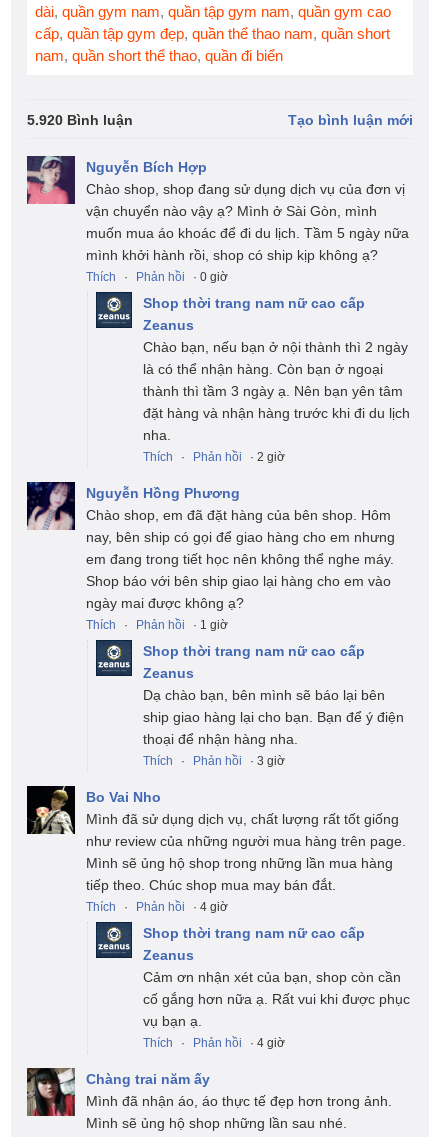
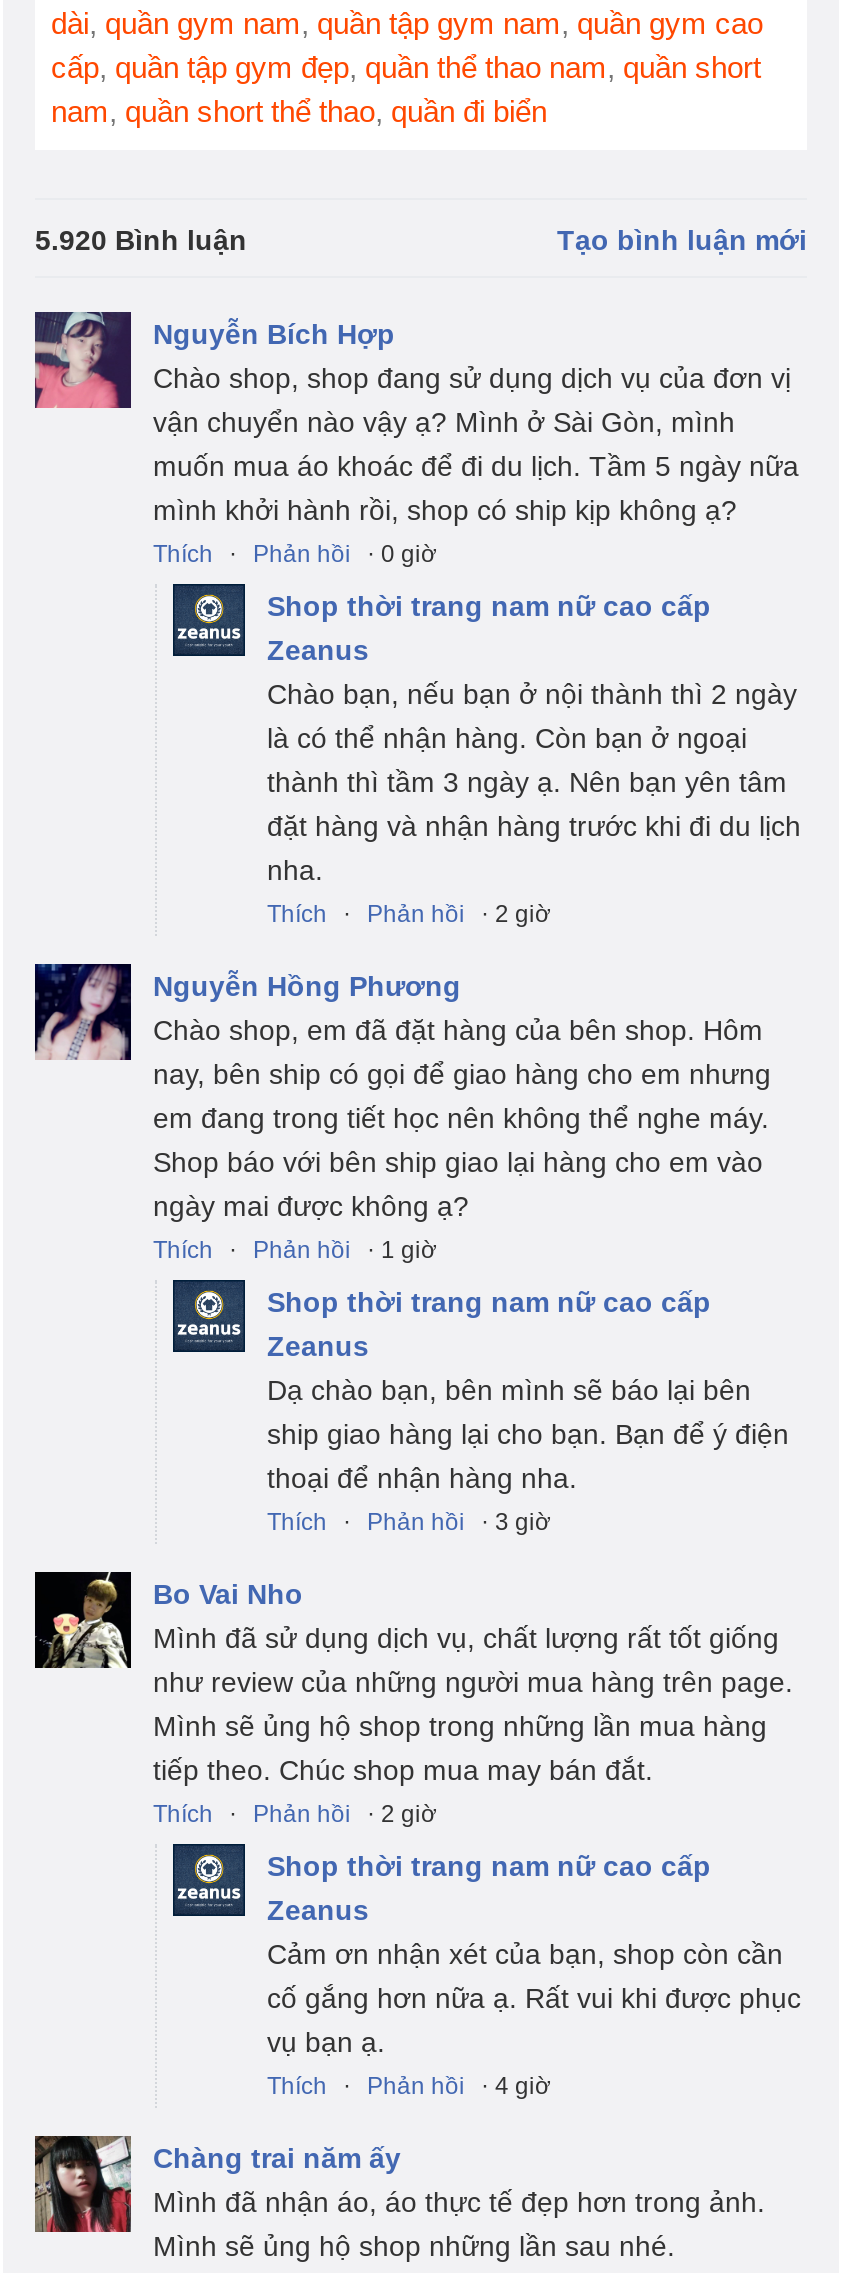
[86,900,228,914] Thích · Phản hồi · 4 giờ -> [153,1800,437,1828] Thích · Phản hồi · 2 giờ

